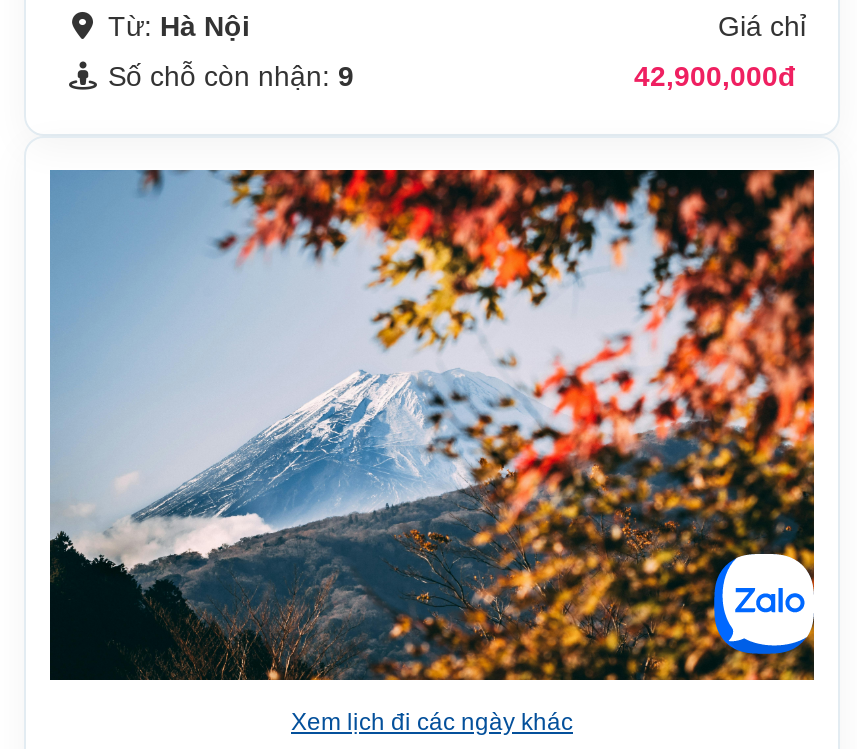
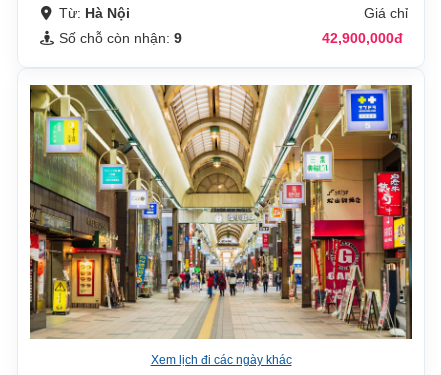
[48,168,816,682] [image] -> [29,84,413,340] [image]

